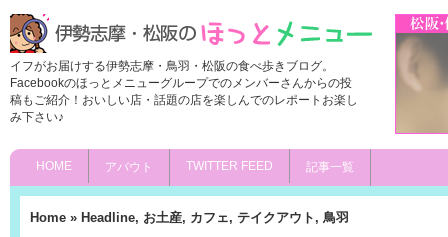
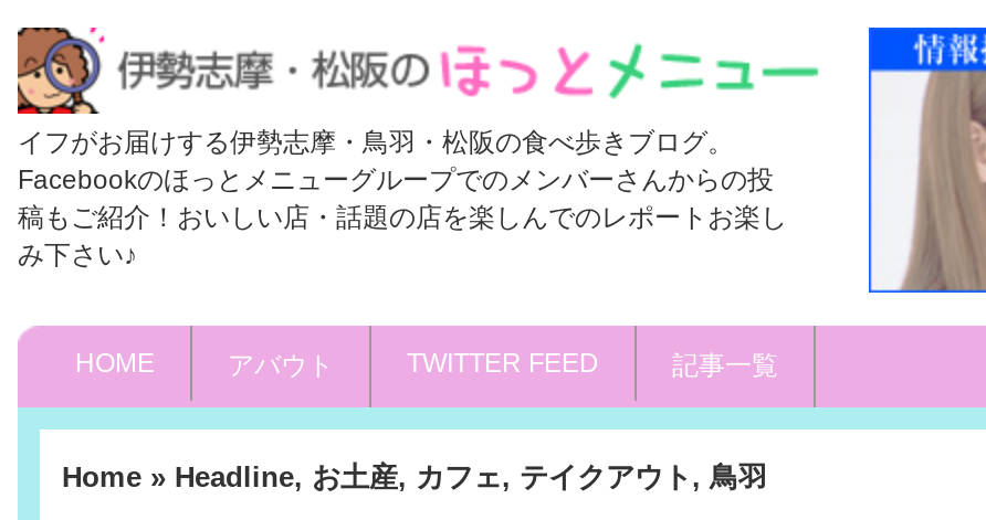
[394,13,445,135] [image] -> [867,25,979,295] [image]

